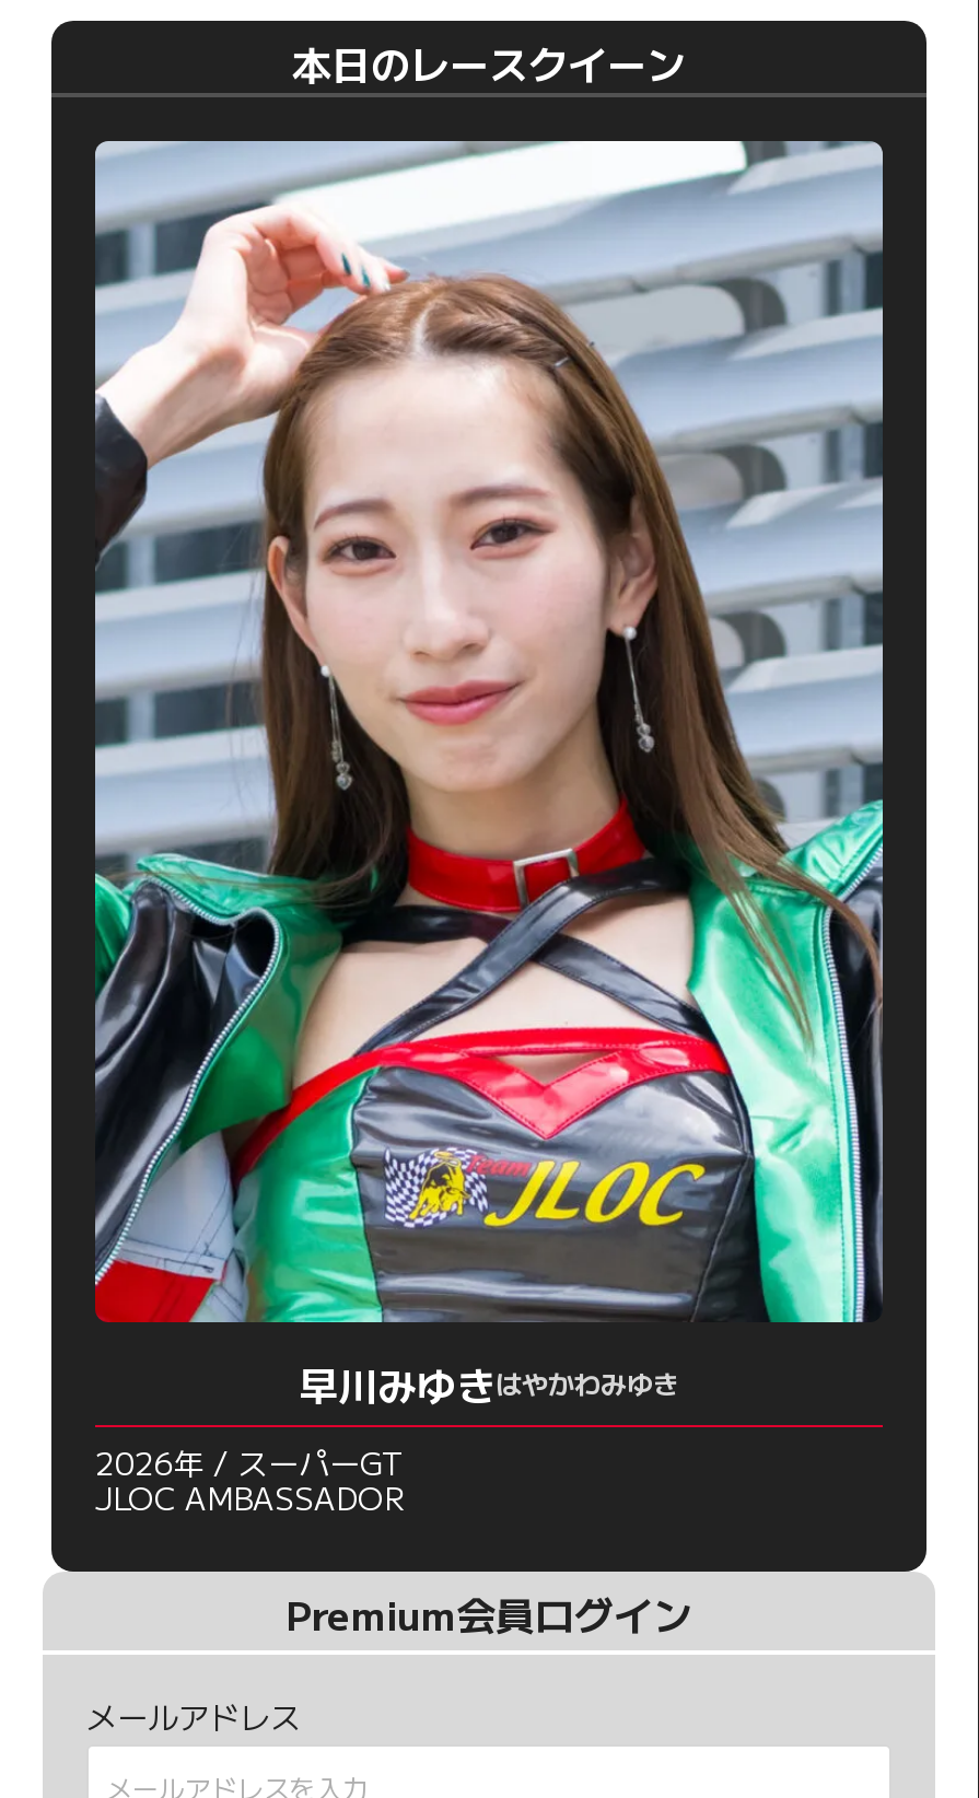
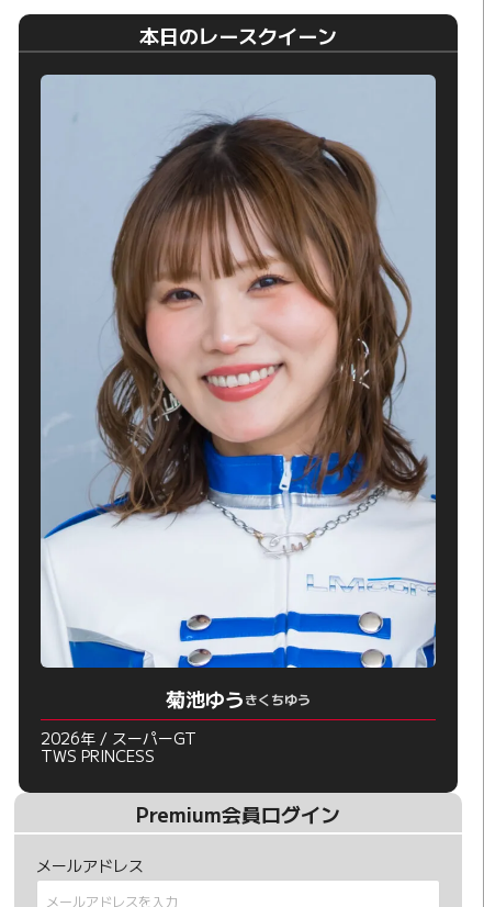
[93,140,885,1411] [image] | 早川みゆきはやかわみゆき -> [40,75,437,713] [image] | 菊池ゆうきくちゆう
[95,1475,404,1519] JLOC AMBASSADOR -> [41,745,155,767] TWS PRINCESS

